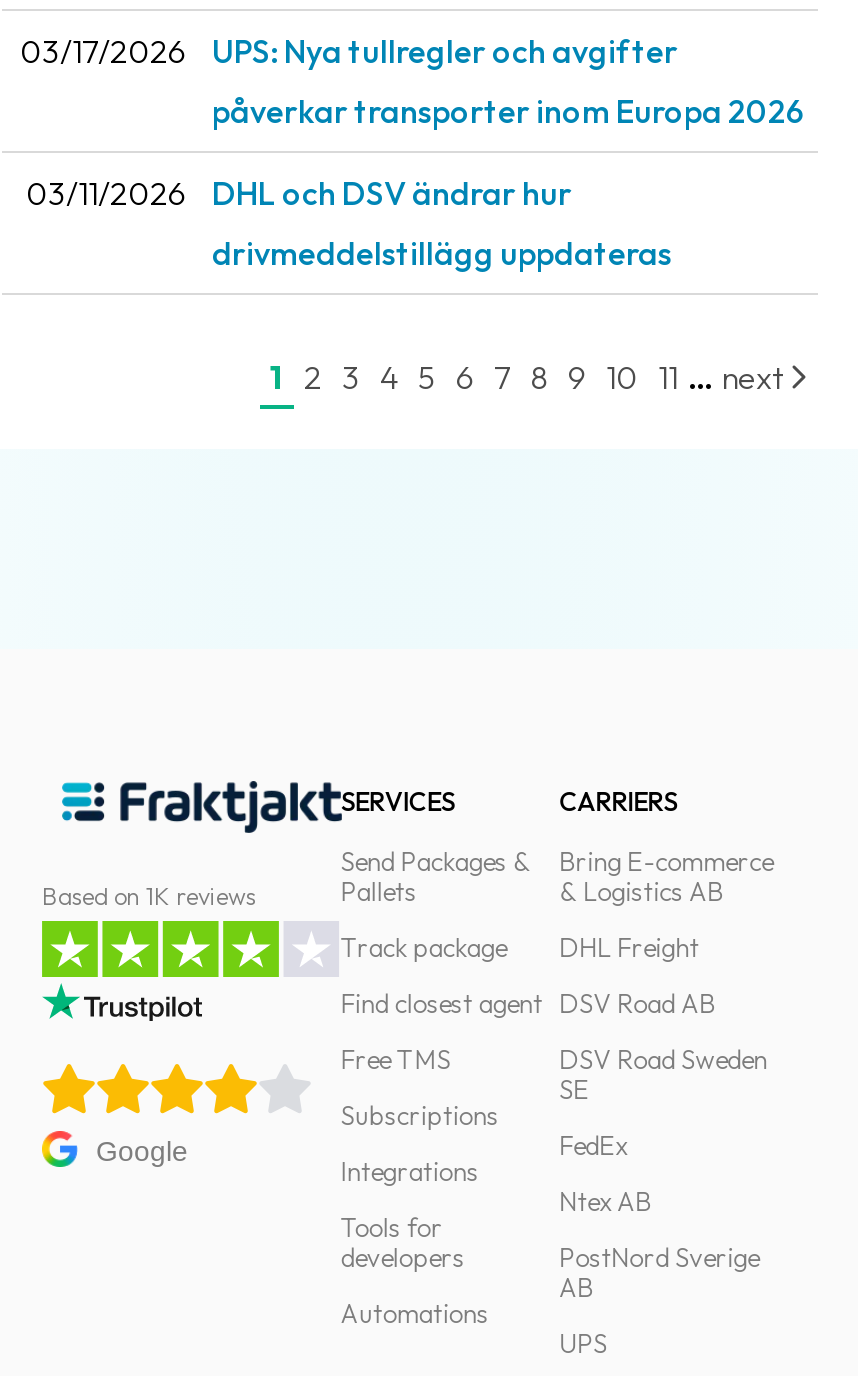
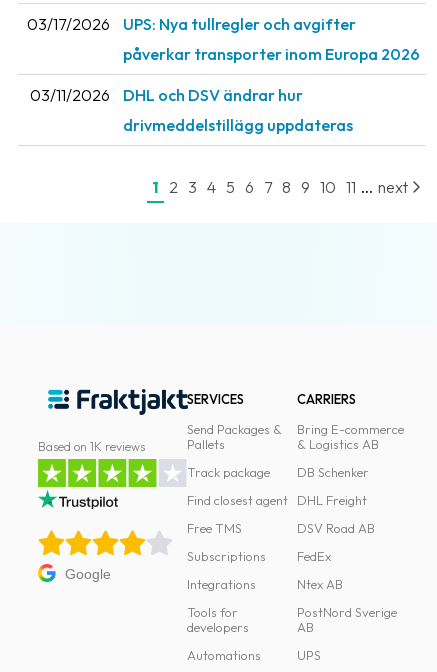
moved [559,931,715,1019] -> [297,492,375,536]: DHL Freight | DSV Road AB
none -> [297,464,369,480] DB Schenker
[559,1043,767,1105] DSV Road Sweden | SE -> none

